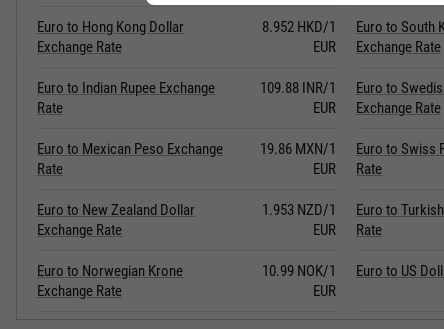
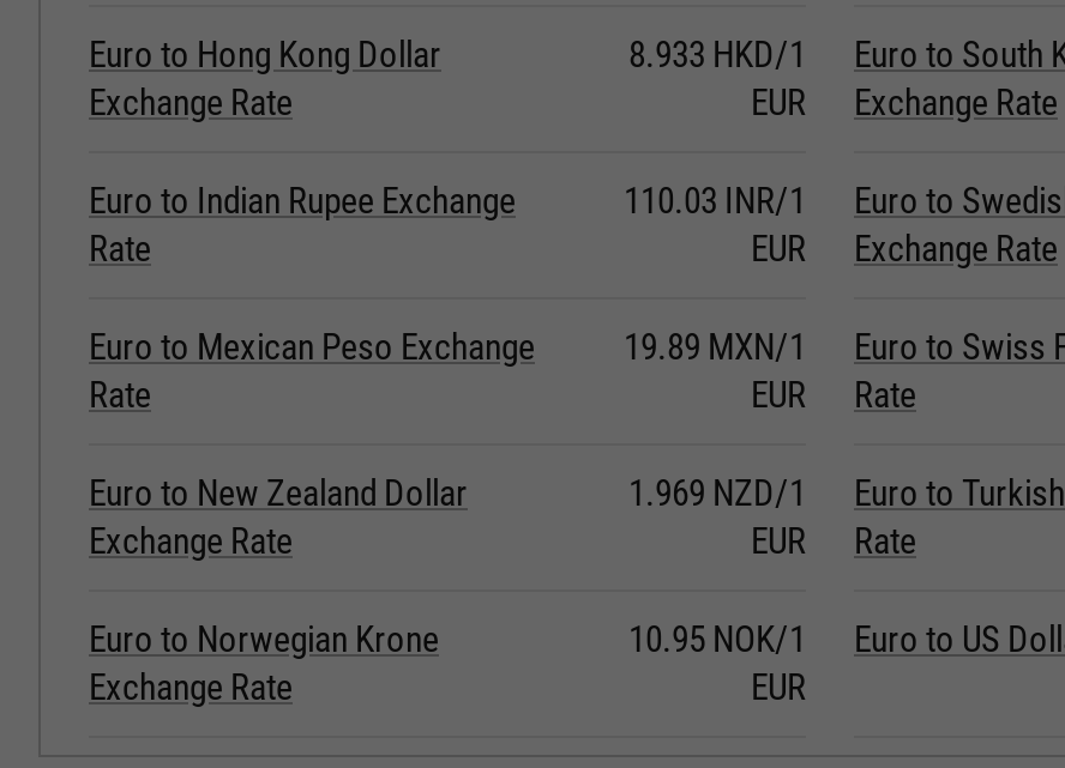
[262,18,336,36] 8.952 HKD/1 -> [628,34,806,77] 8.933 HKD/1
[260,79,336,97] 109.88 INR/1 -> [624,180,806,223] 110.03 INR/1
[260,140,336,158] 19.86 MXN/1 -> [624,326,806,369] 19.89 MXN/1
[262,201,336,219] 1.953 NZD/1 -> [628,472,806,515] 1.969 NZD/1
[262,262,336,280] 10.99 NOK/1 -> [628,618,806,661] 10.95 NOK/1

